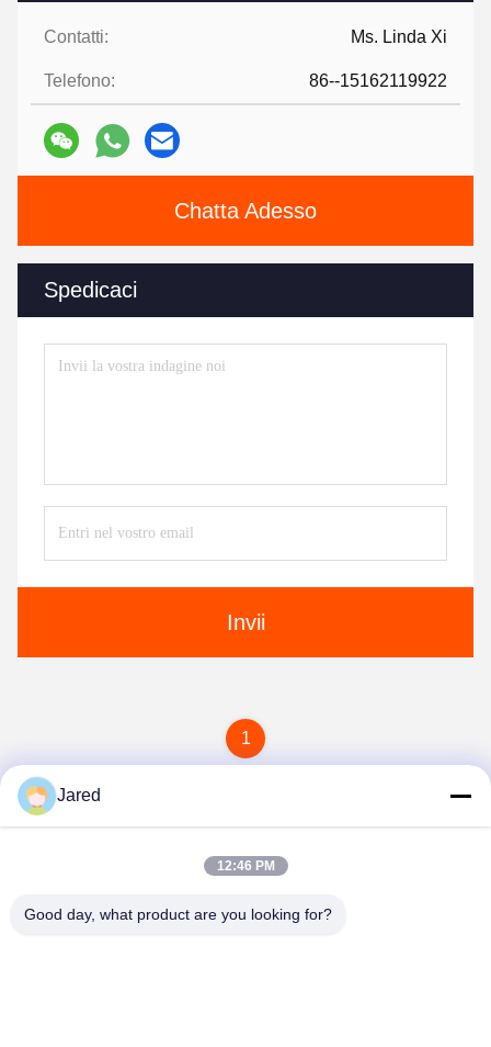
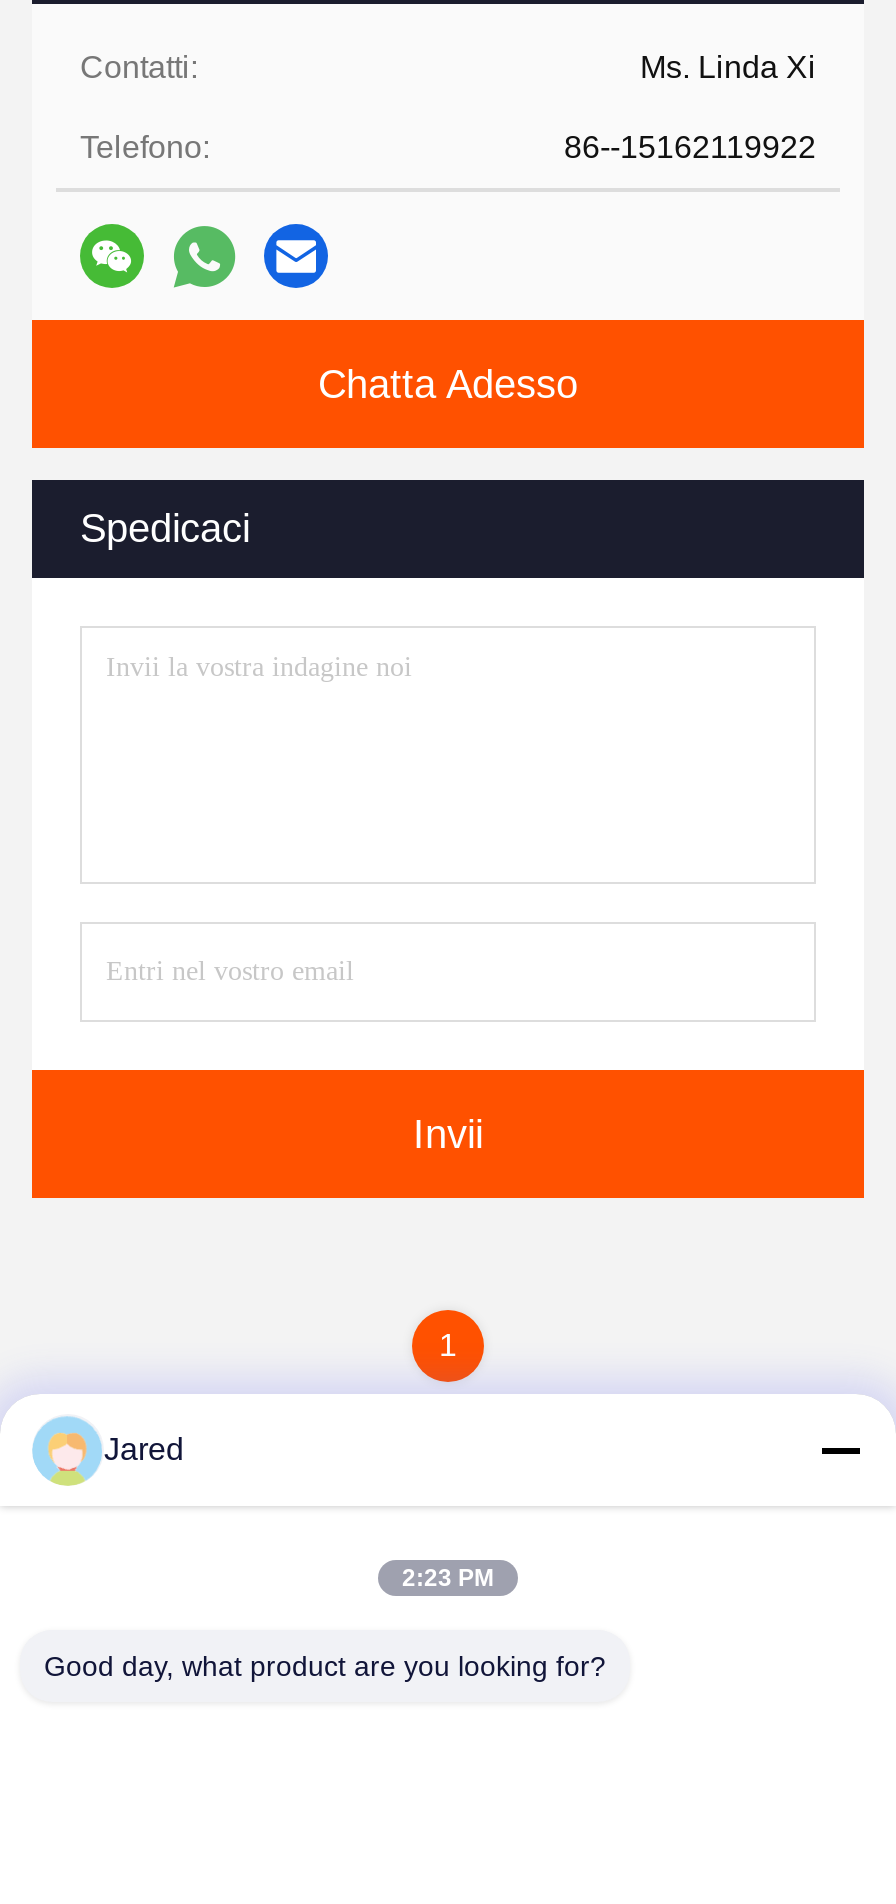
[216,858,275,874] 12:46 PM -> [402,1564,494,1592] 2:23 PM

